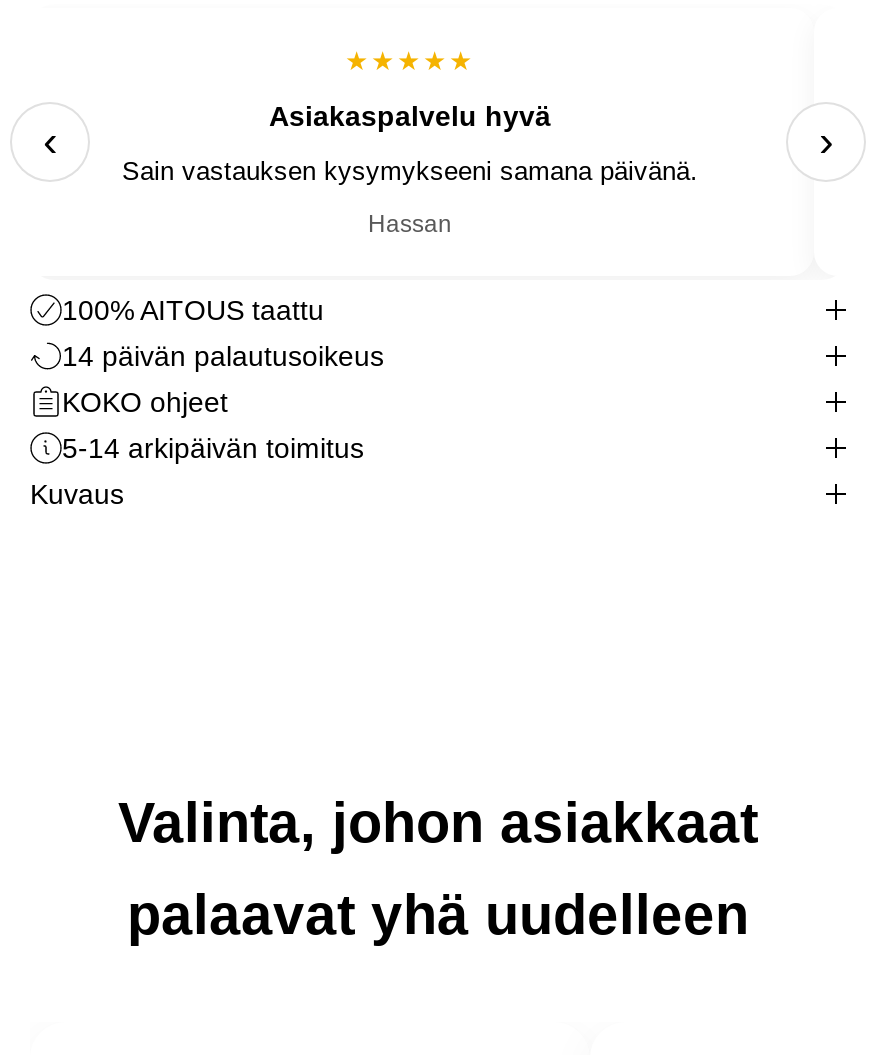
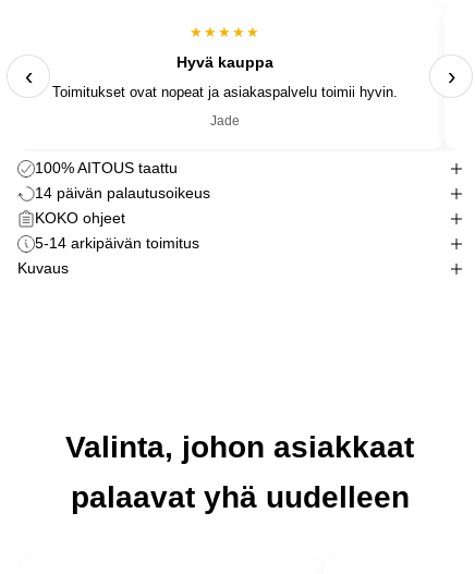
[269,99,551,131] Asiakaspalvelu hyvä -> [176,54,273,71] Hyvä kauppa
[122,155,698,185] Sain vastauksen kysymykseeni samana päivänä. -> [52,84,397,100] Toimitukset ovat nopeat ja asiakaspalvelu toimii hyvin.
[368,209,452,237] Hassan -> [210,113,239,129] Jade

